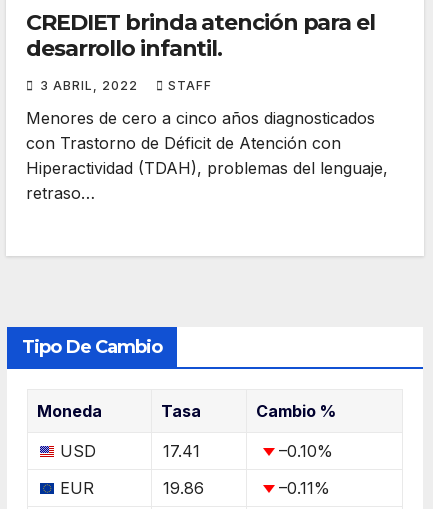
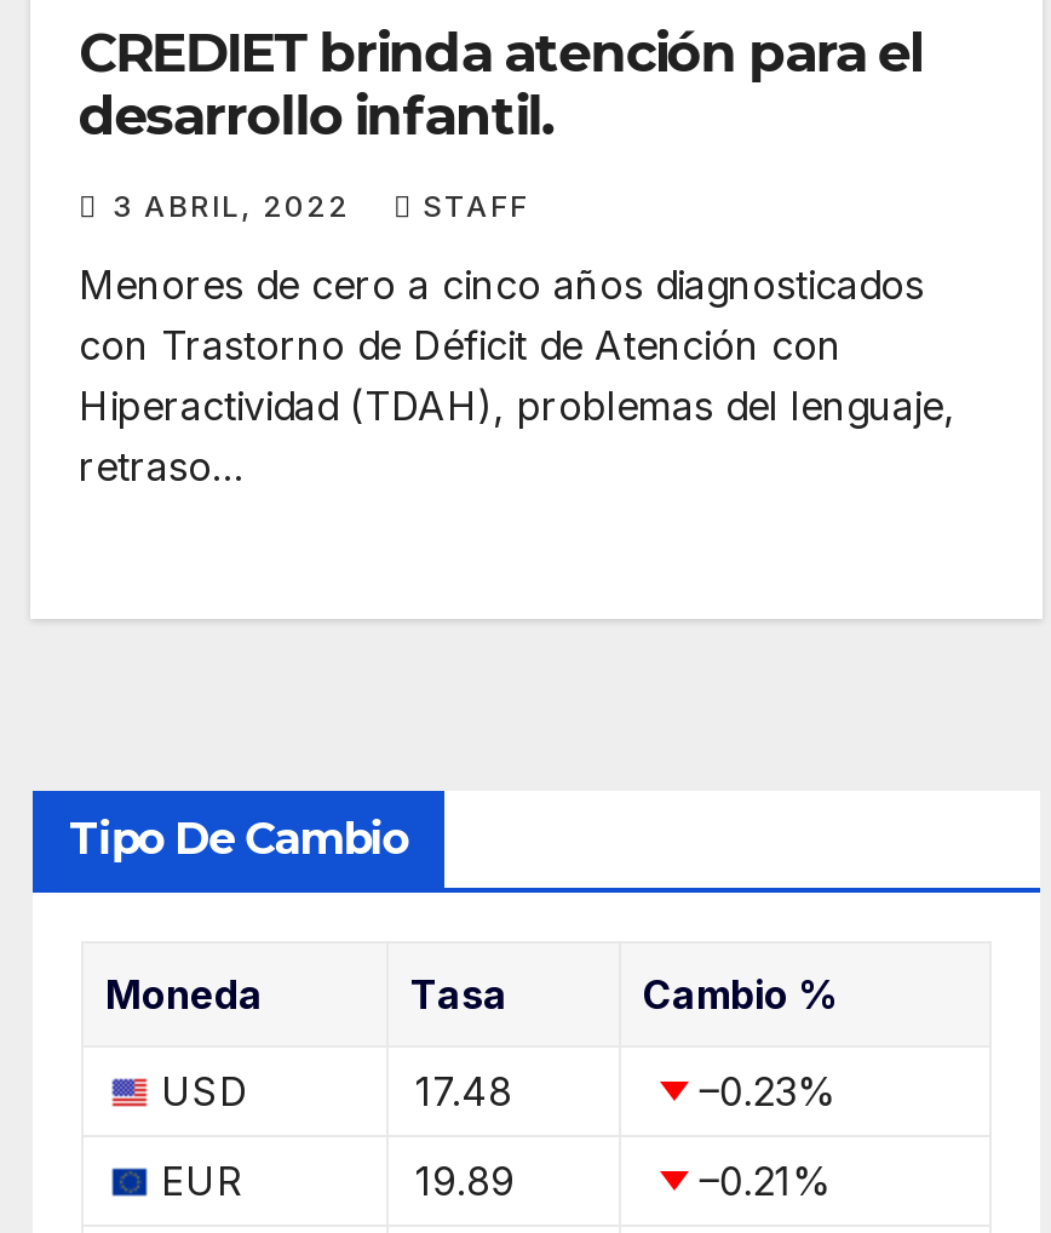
[163,441,200,461] 17.41 -> [415,1067,512,1116] 17.48
[279,441,333,461] –0.10% -> [700,1067,835,1116] –0.23%
[163,478,204,498] 19.86 -> [415,1157,515,1205] 19.89
[279,478,330,498] –0.11% -> [700,1157,830,1205] –0.21%

